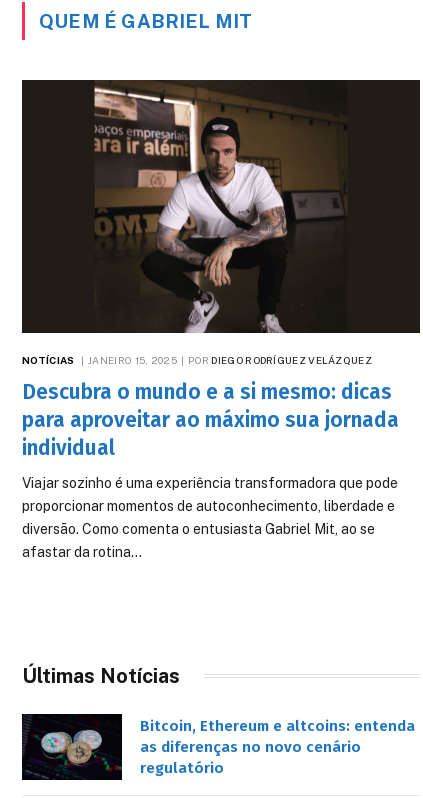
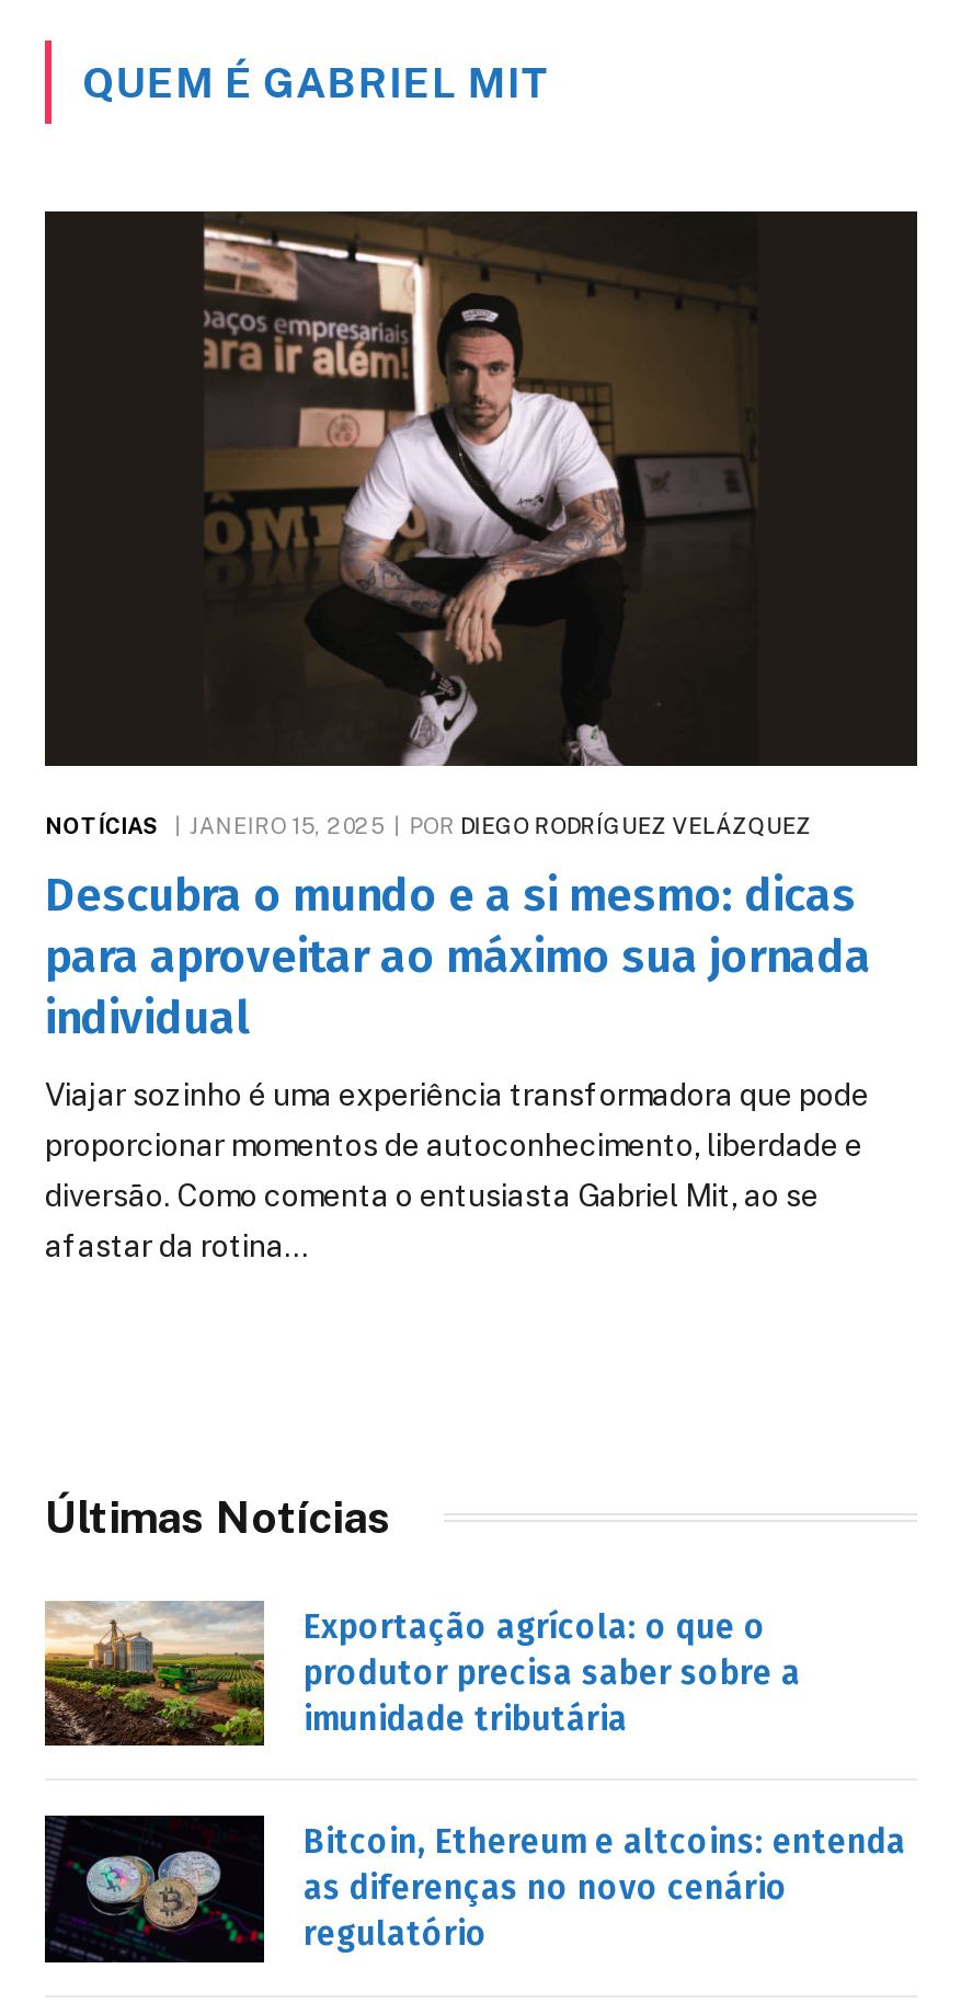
none -> [43,1599,801,1748] [image] | Exportação agrícola: o que o | produtor precisa saber sobre a | imunidade tributária

